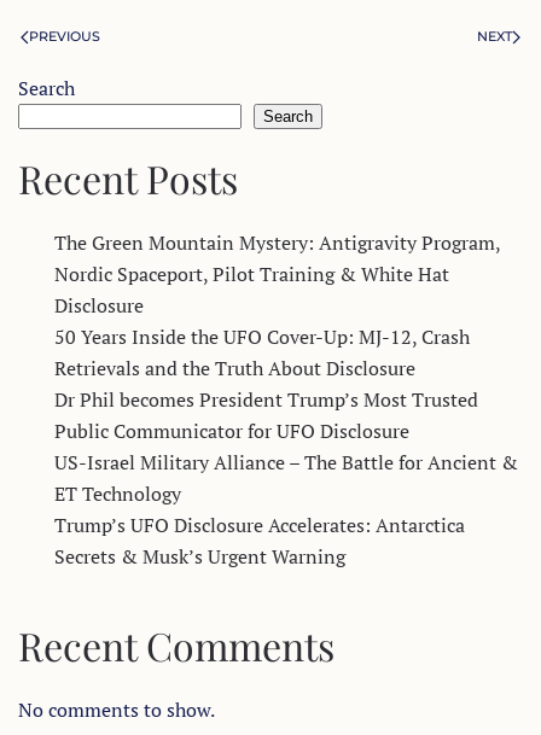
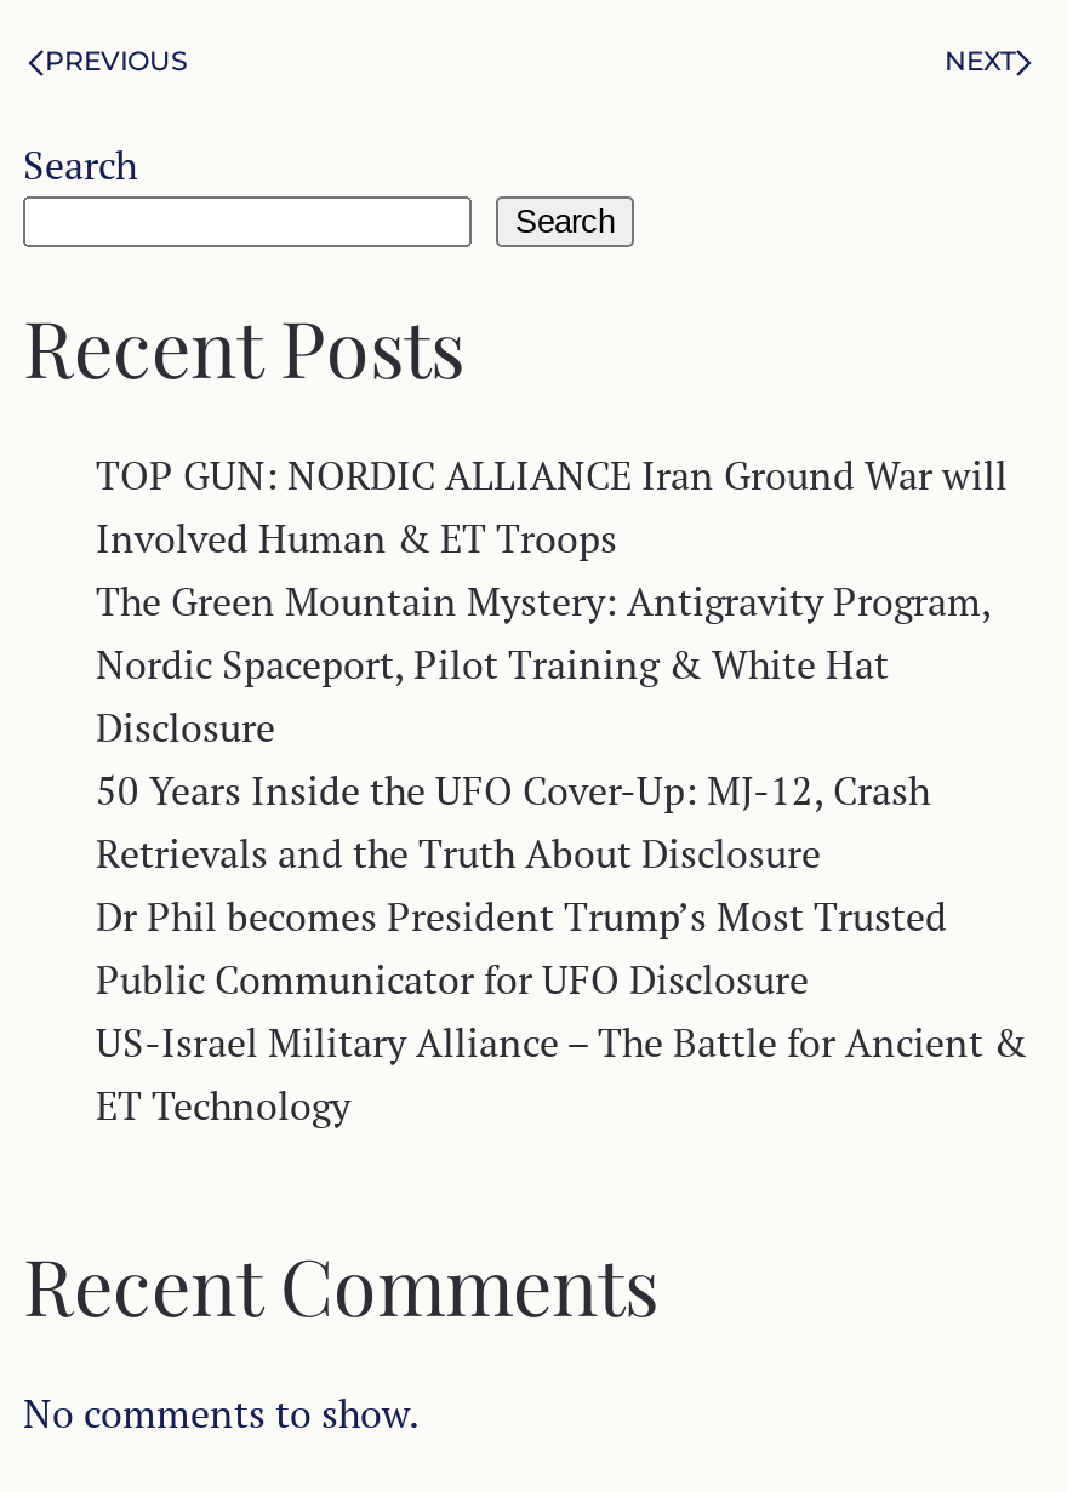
none -> [96,449,1008,565] TOP GUN: NORDIC ALLIANCE Iran Ground War will | Involved Human & ET Troops
moved [54,229,518,507] -> [96,575,1027,1132]: The Green Mountain Mystery: Antigravity Program, | Nordic Spaceport, Pilot Training & White Hat | Disclosure | ... | US-Israel Military Alliance – The Battle for Ancient & | ET Technology
[54,512,465,570] Trump’s UFO Disclosure Accelerates: Antarctica | Secrets & Musk’s Urgent Warning -> none

